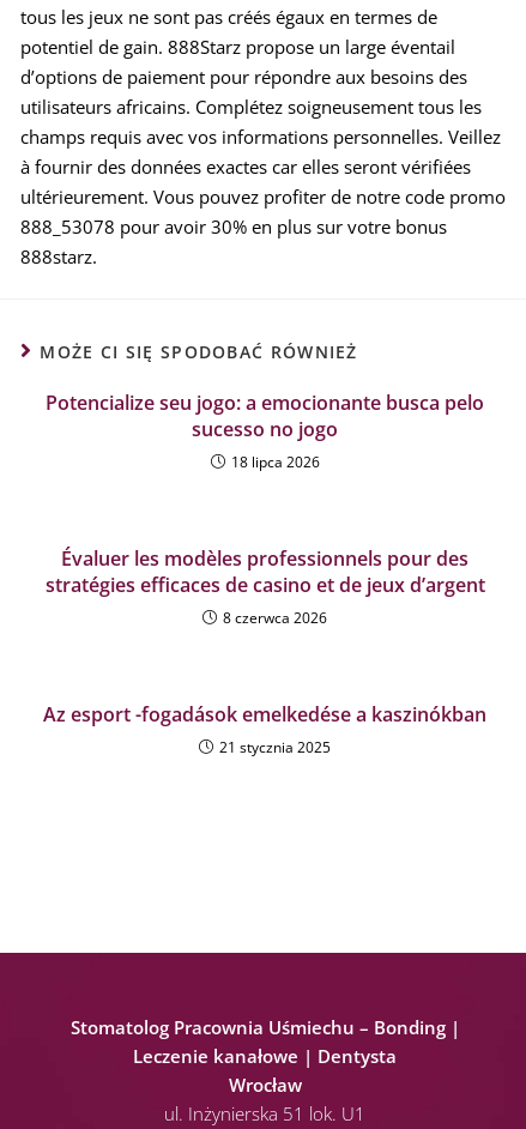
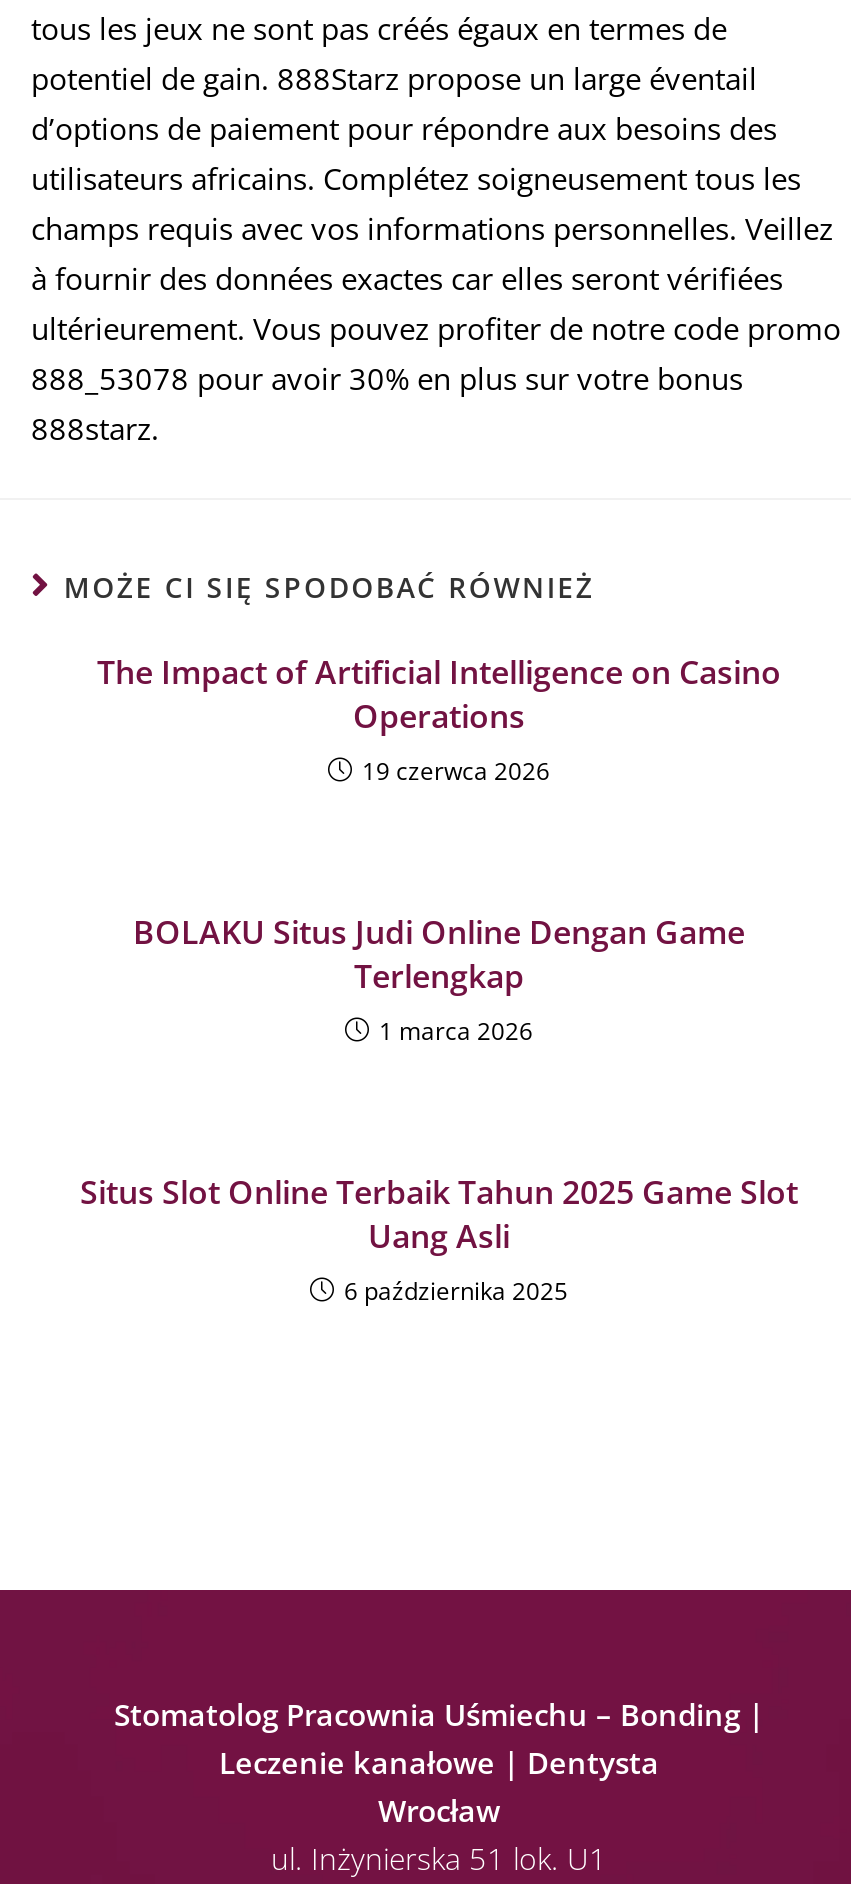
[46,390,484,473] Potencialize seu jogo: a emocionante busca pelo | sucesso no jogo | 18 lipca 2026 -> [97,651,781,789] The Impact of Artificial Intelligence on Casino | Operations | 19 czerwca 2026
[45,546,485,629] Évaluer les modèles professionnels pour des | stratégies efficaces de casino et de jeux d’argent | 8 czerwca 2026 -> [133,911,745,1049] BOLAKU Situs Judi Online Dengan Game | Terlengkap | 1 marca 2026
[43,702,486,758] Az esport -fogadások emelkedése a kaszinókban | 21 stycznia 2025 -> [80,1171,798,1309] Situs Slot Online Terbaik Tahun 2025 Game Slot | Uang Asli | 6 października 2025

